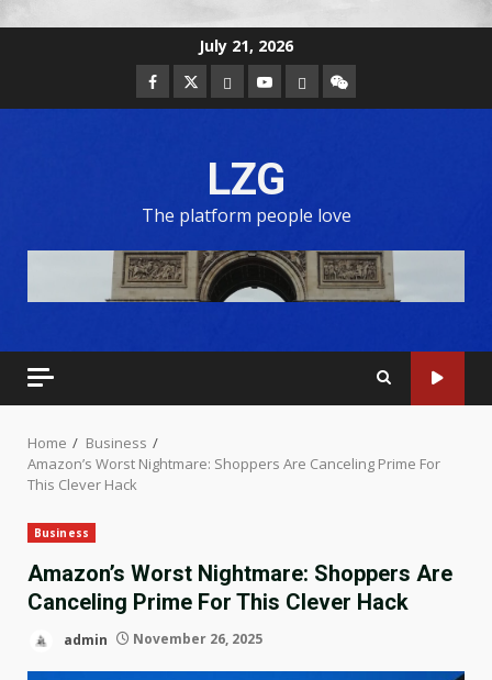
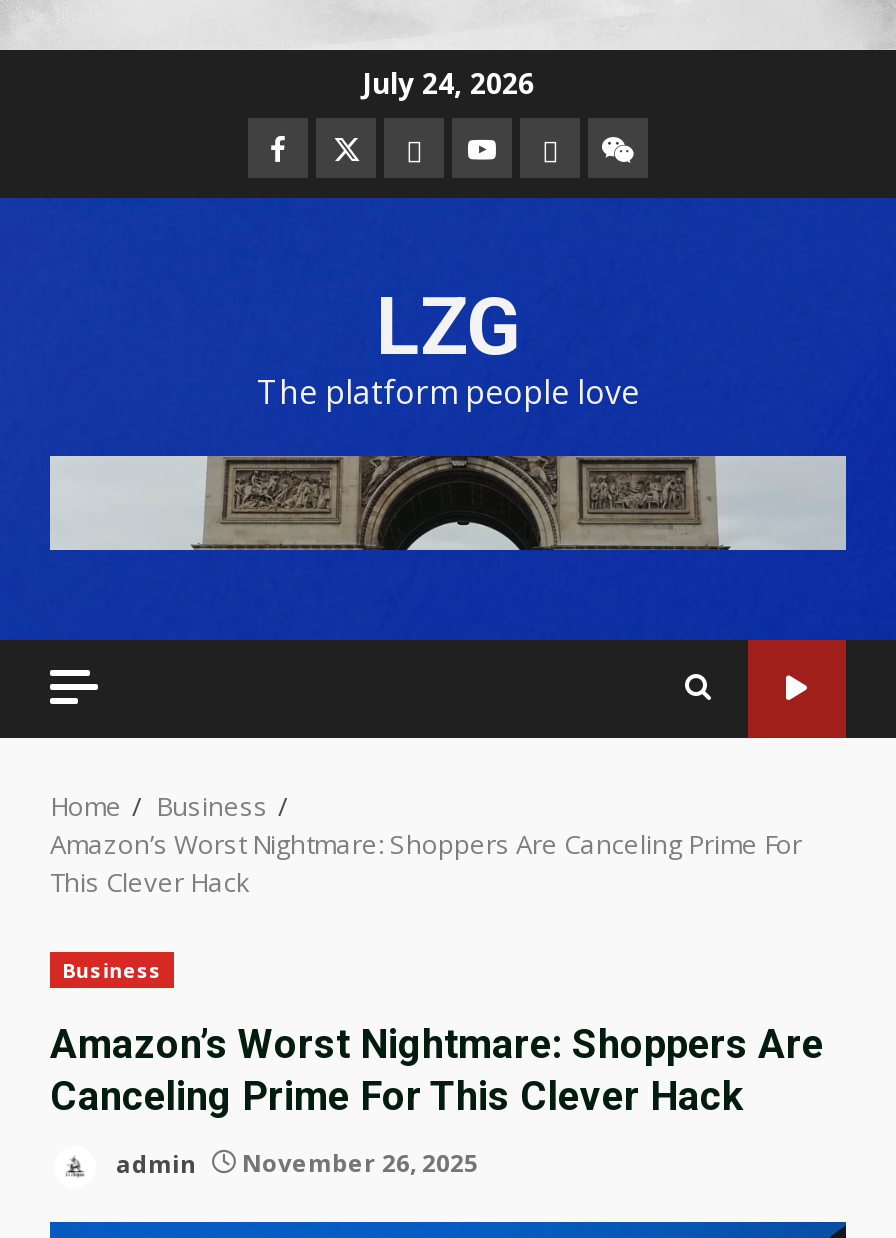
[199,35,293,56] July 21, 2026 -> [362,64,534,102] July 24, 2026

